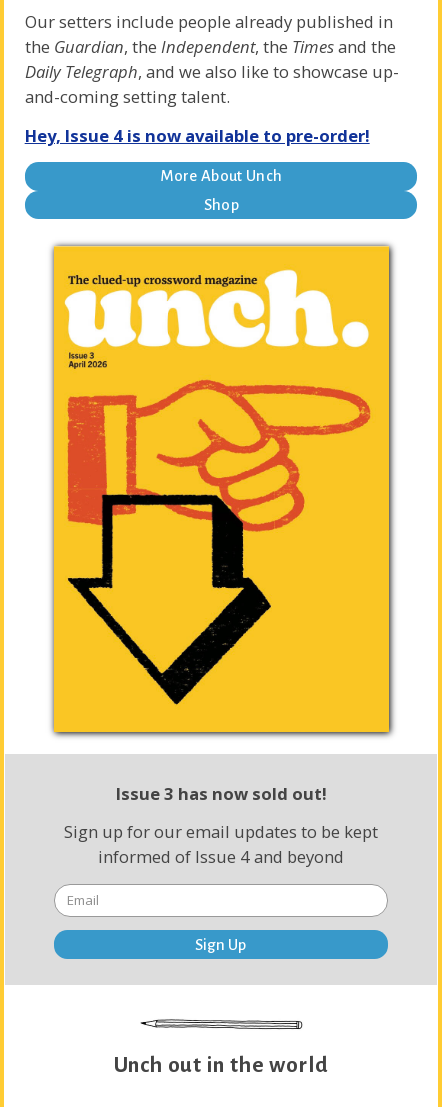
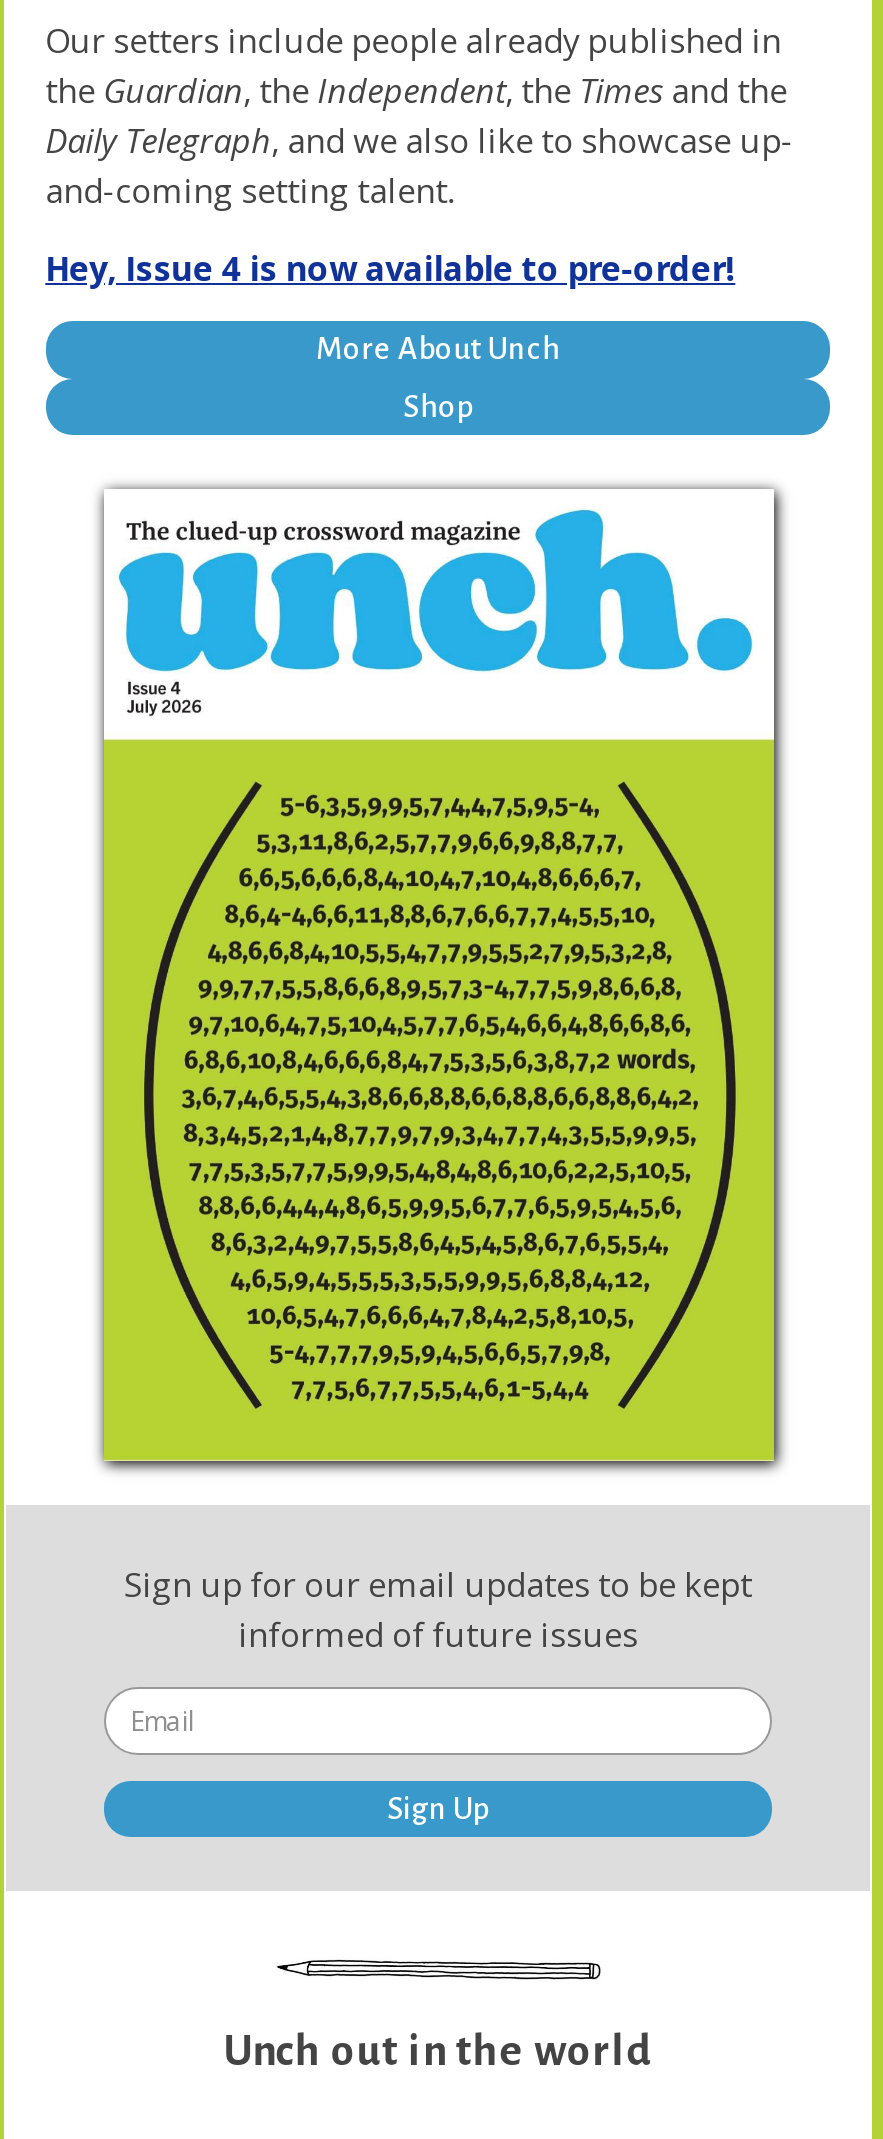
[53,245,390,732] [image] -> [104,489,776,1461] [image]
[115,782,326,805] Issue 3 has now sold out! -> none
[98,845,344,868] informed of Issue 4 and beyond -> [238,1611,638,1657] informed of future issues

